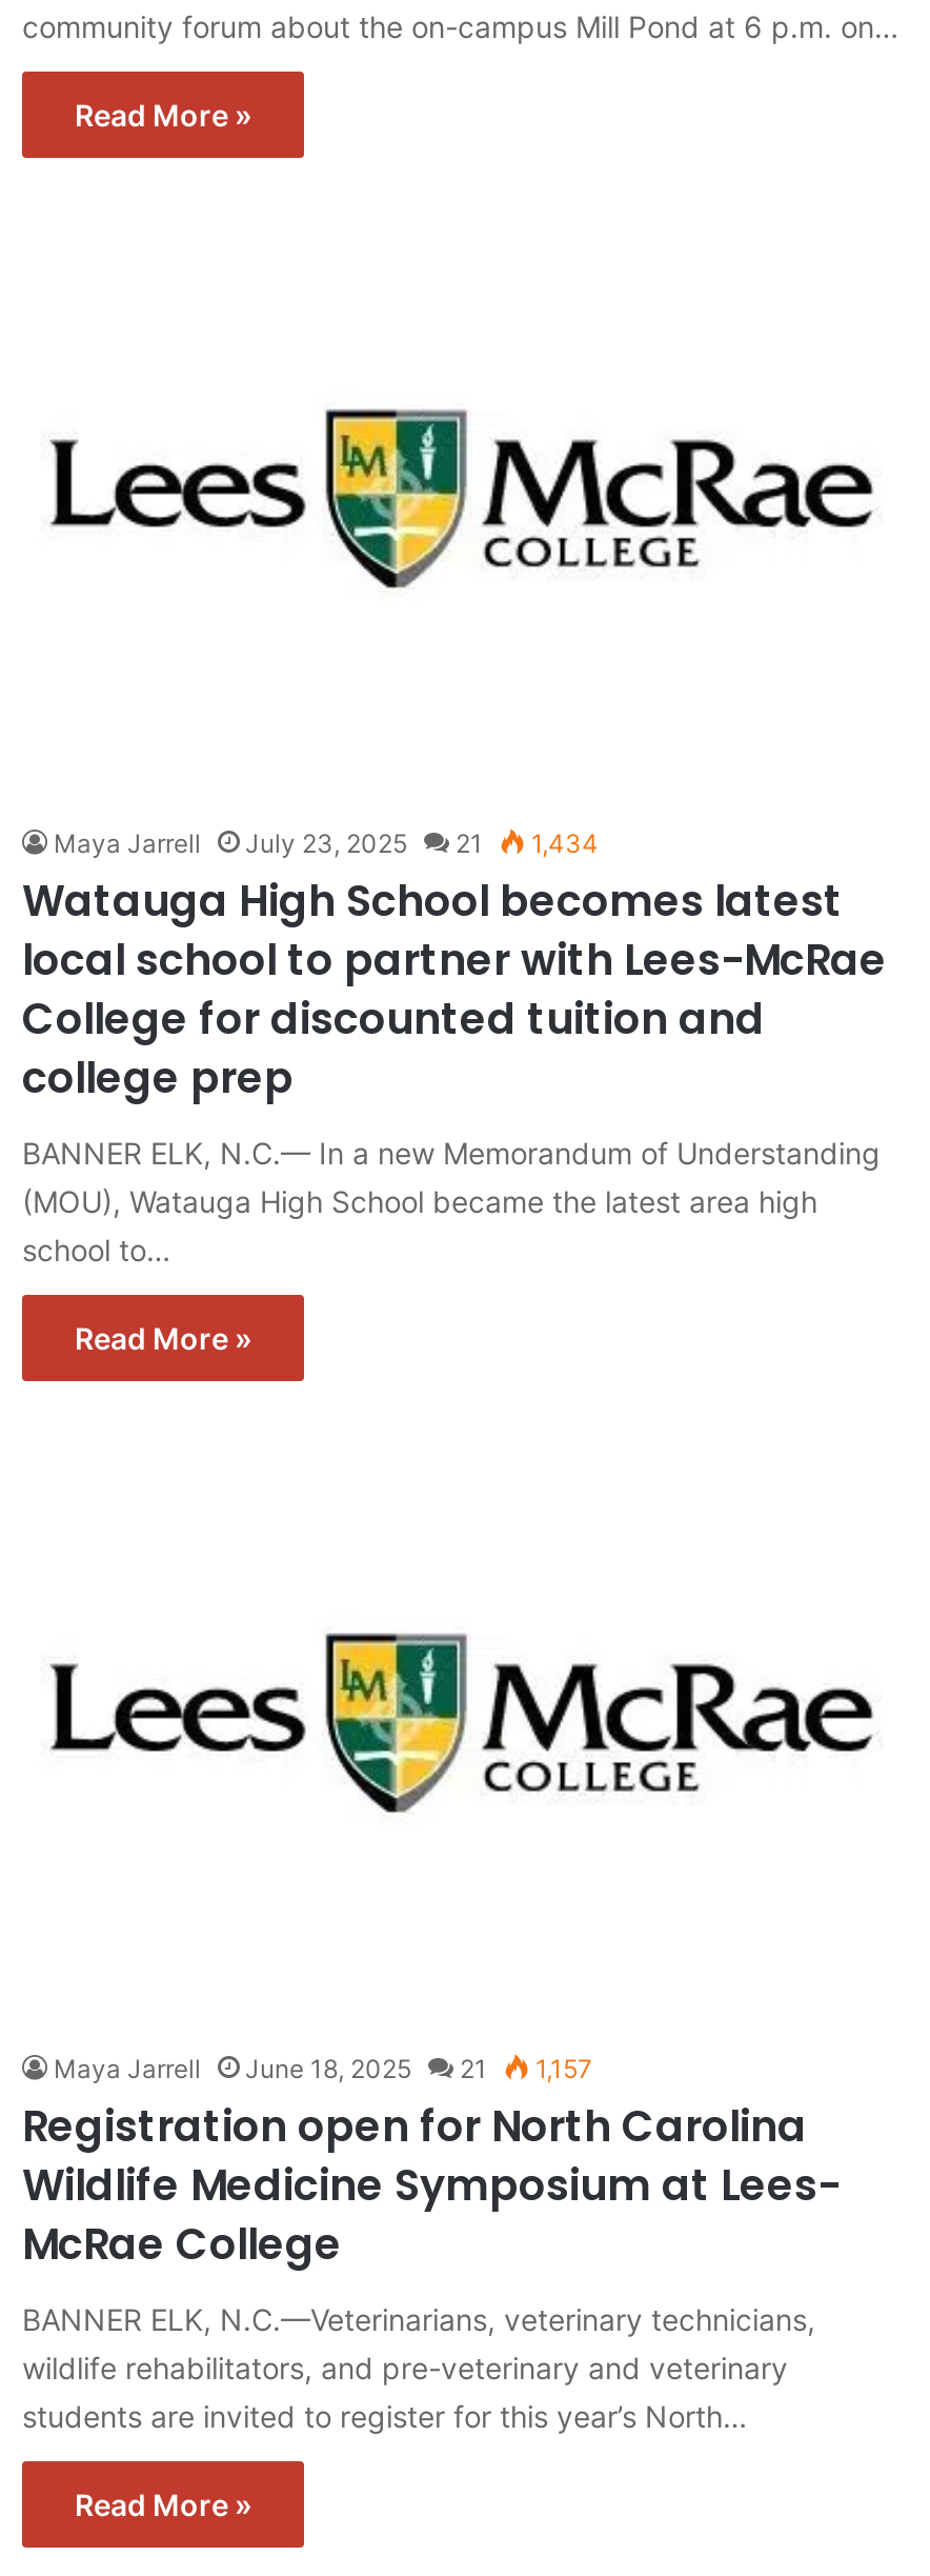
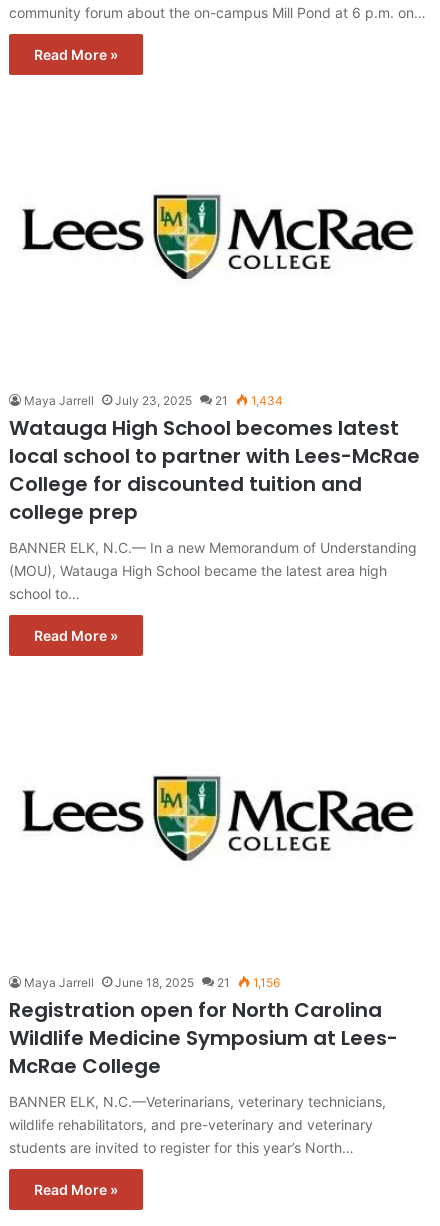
[54,2052,592,2084] Maya Jarrell June 18, 2025 21 1,157 -> [24,975,280,990] Maya Jarrell June 18, 2025 21 1,156

